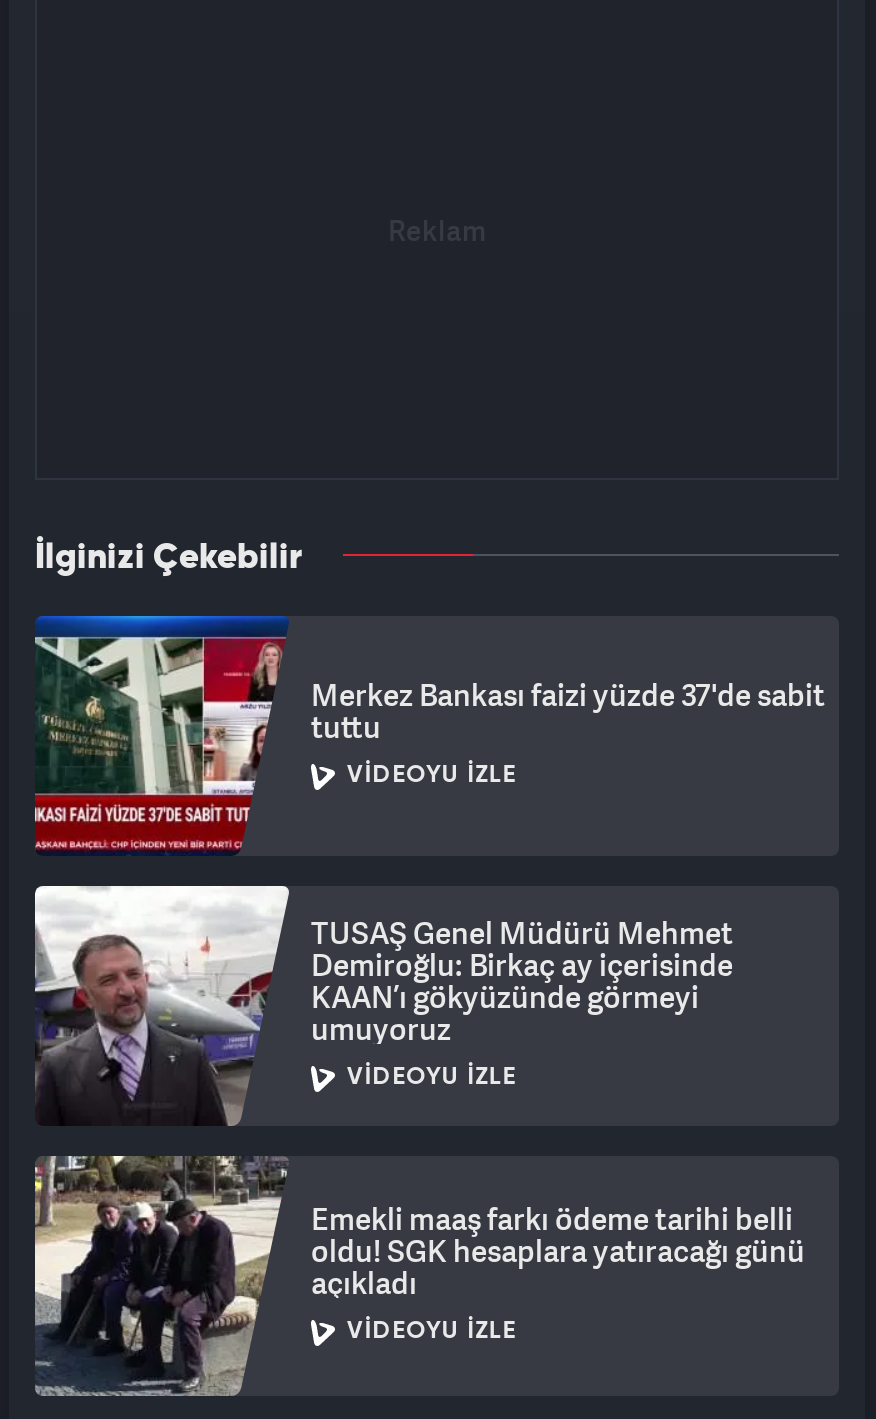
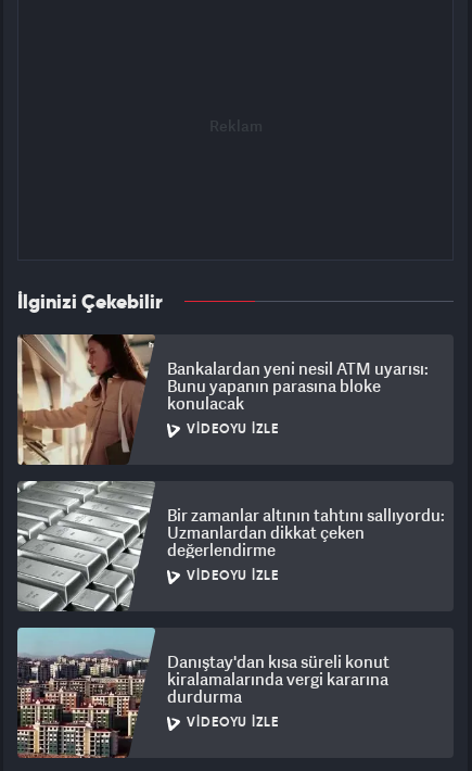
[35,614,825,850] [image] | Merkez Bankası faizi yüzde 37'de sabit | tuttu -> [16,333,429,466] [image] | Bankalardan yeni nesil ATM uyarısı: | Bunu yapanın parasına bloke | konulacak
[35,870,733,1126] [image] | TUSAŞ Genel Müdürü Mehmet | Demiroğlu: Birkaç ay içerisinde | KAAN’ı gökyüzünde görmeyi | umuyoruz -> [16,480,445,612] [image] | Bir zamanlar altının tahtını sallıyordu: | Uzmanlardan dikkat çeken | değerlendirme
[33,1154,805,1398] [image] | Emekli maaş farkı ödeme tarihi belli | oldu! SGK hesaplara yatıracağı günü | açıkladı -> [16,627,390,758] [image] | Danıştay'dan kısa süreli konut | kiralamalarında vergi kararına | durdurma

